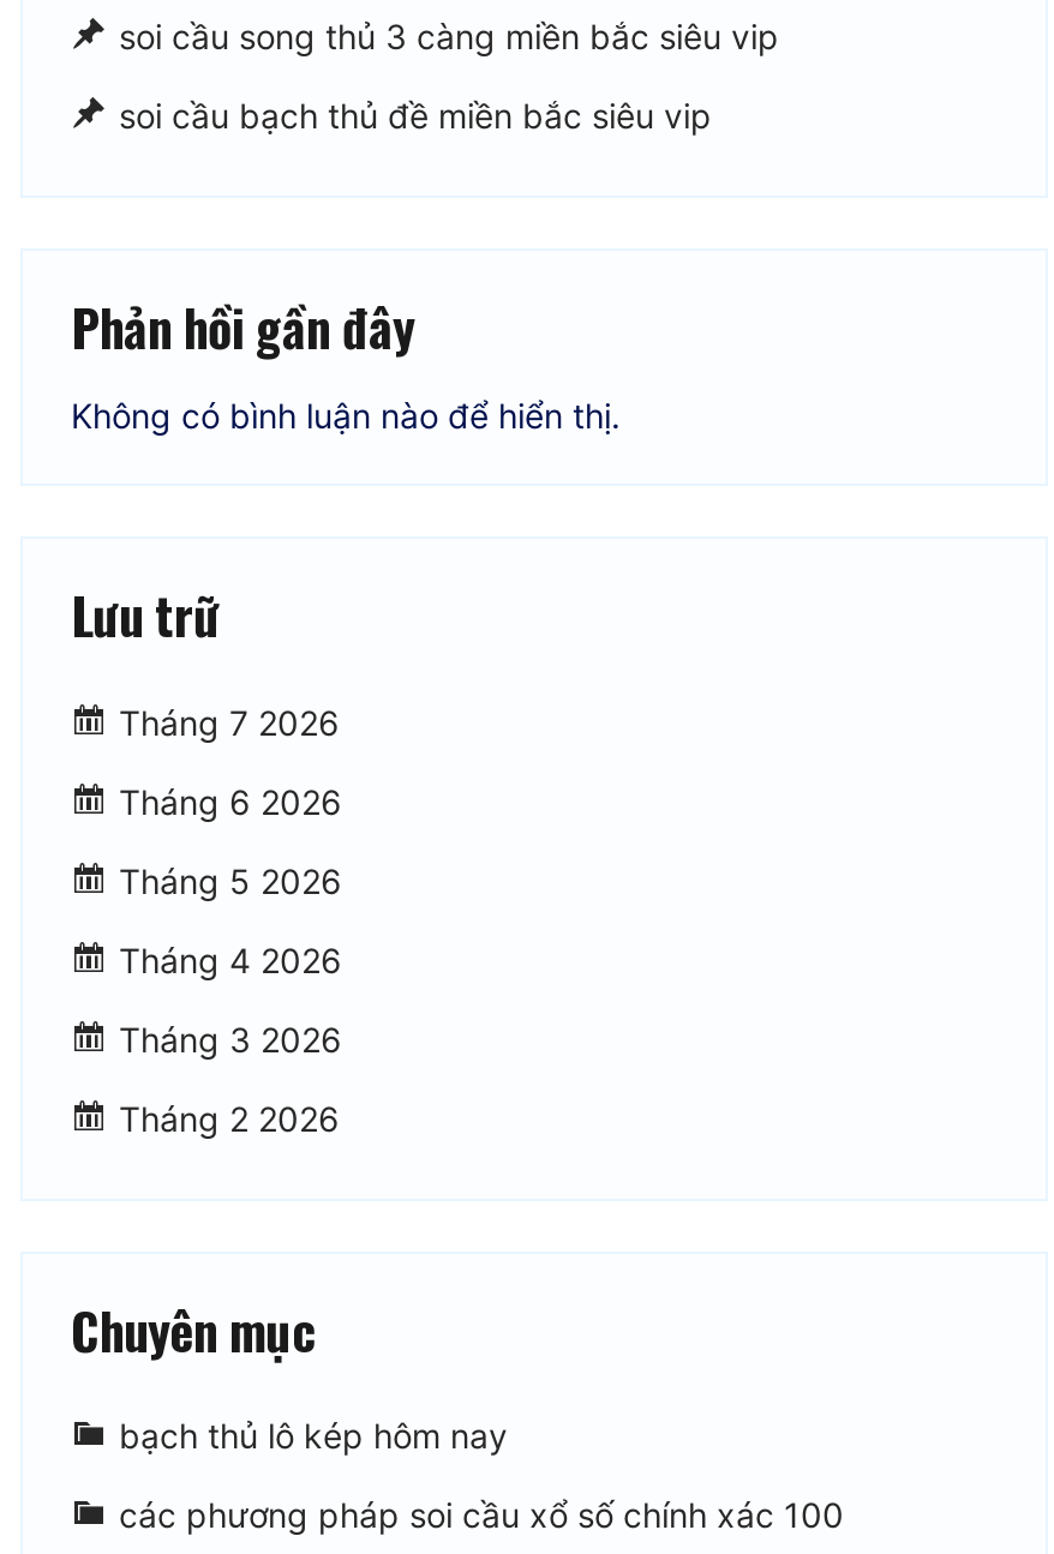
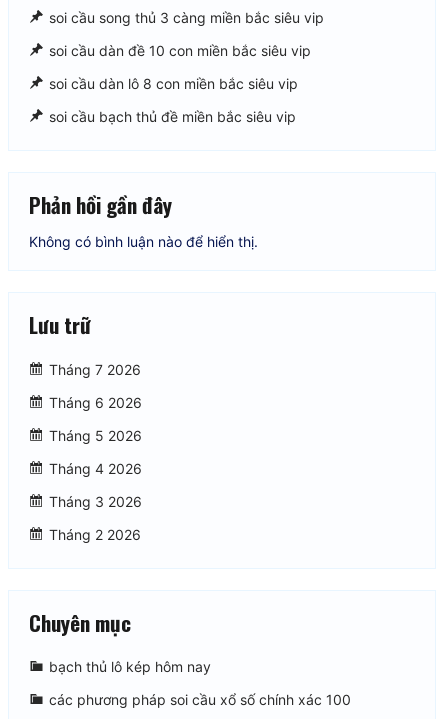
none -> [49,42,311,92] soi cầu dàn đề 10 con miền bắc siêu vip | soi cầu dàn lô 8 con miền bắc siêu vip

